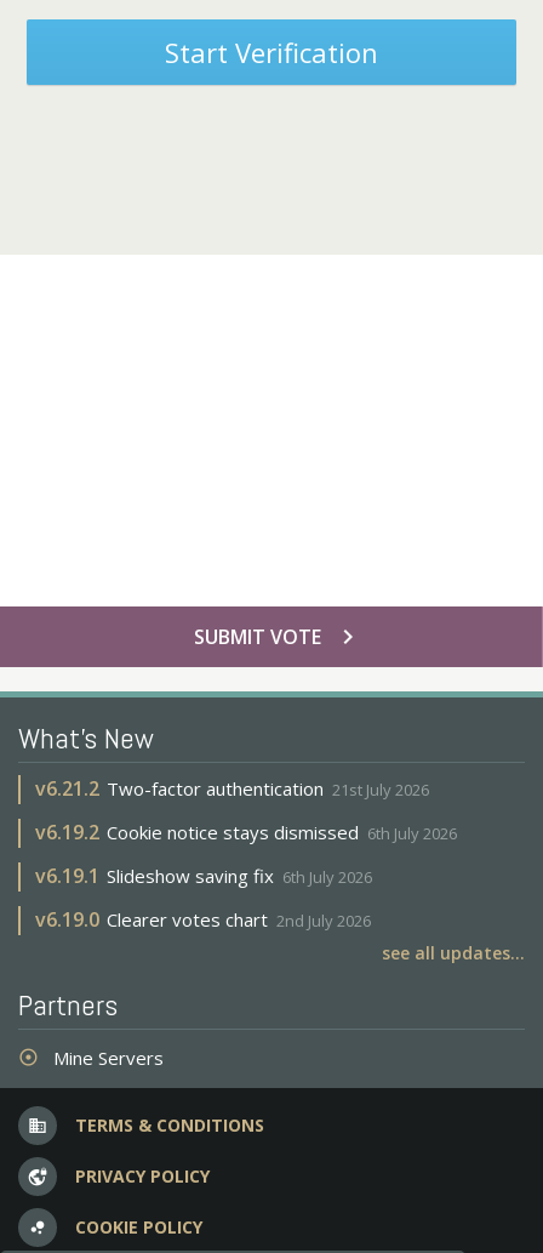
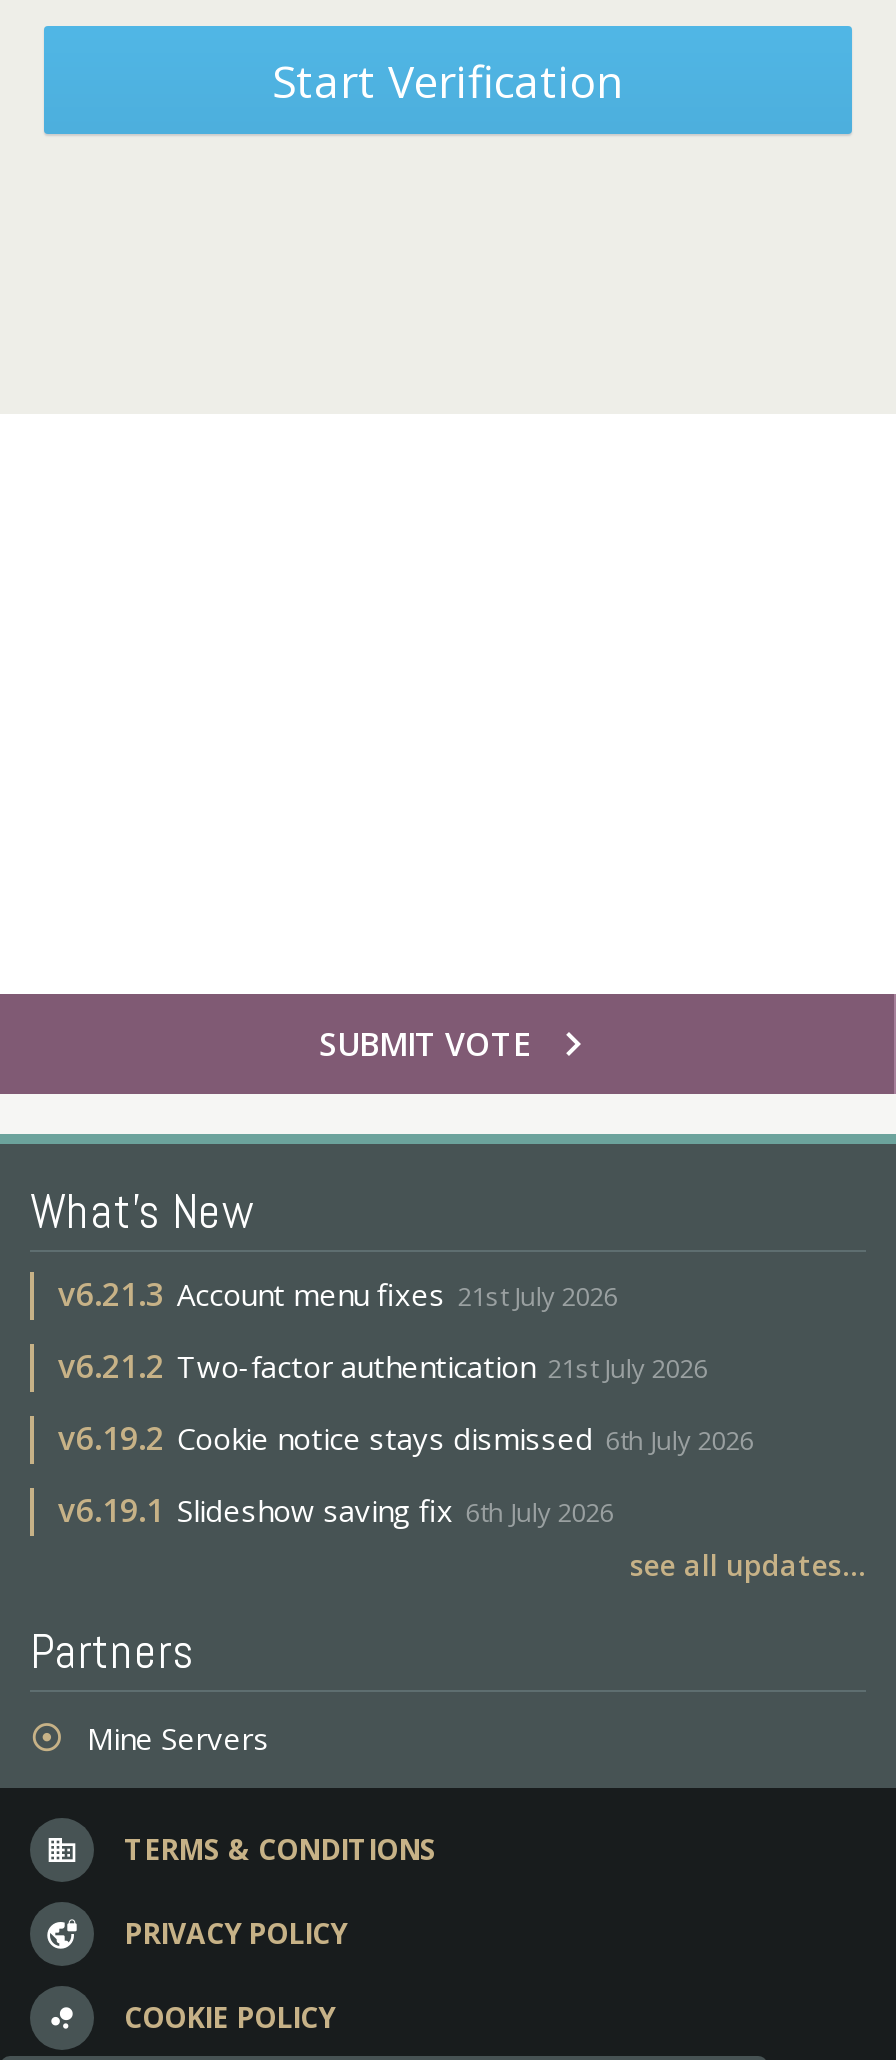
none -> [58,1272,618,1316] v6.21.3 Account menu fixes 21st July 2026
moved [35,775,457,889] -> [58,1344,754,1532]: v6.21.2 Two-factor authentication 21st July 2026 | v6.19.2 Cookie notice stays dismissed 6th July 2026 | v6.19.1 Slideshow saving fix 6th July 2026
[35,906,371,933] v6.19.0 Clearer votes chart 2nd July 2026 -> none

